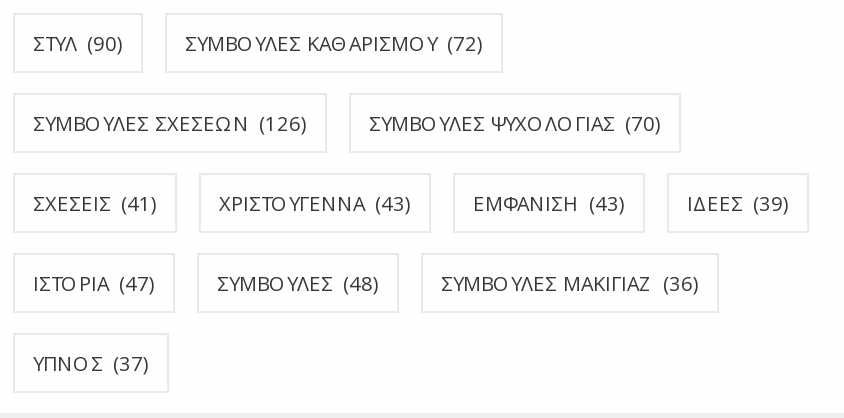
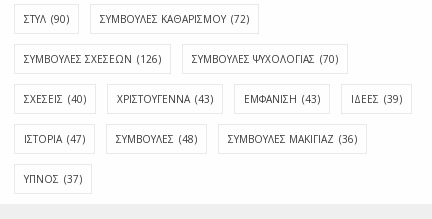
[33,188,157,216] ΣΧΕΣΕΙΣ (41) -> [24,91,86,105] ΣΧΕΣΕΙΣ (40)

